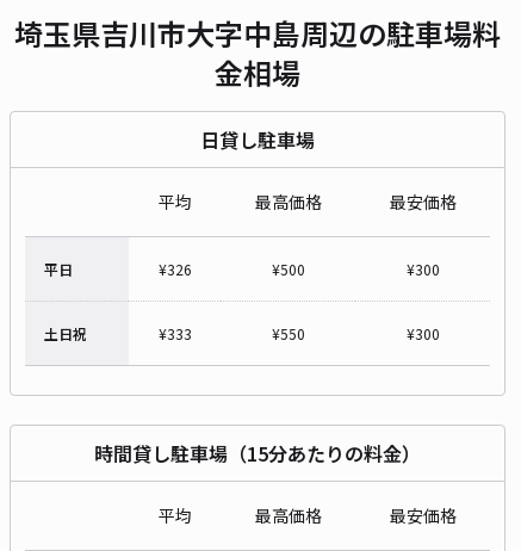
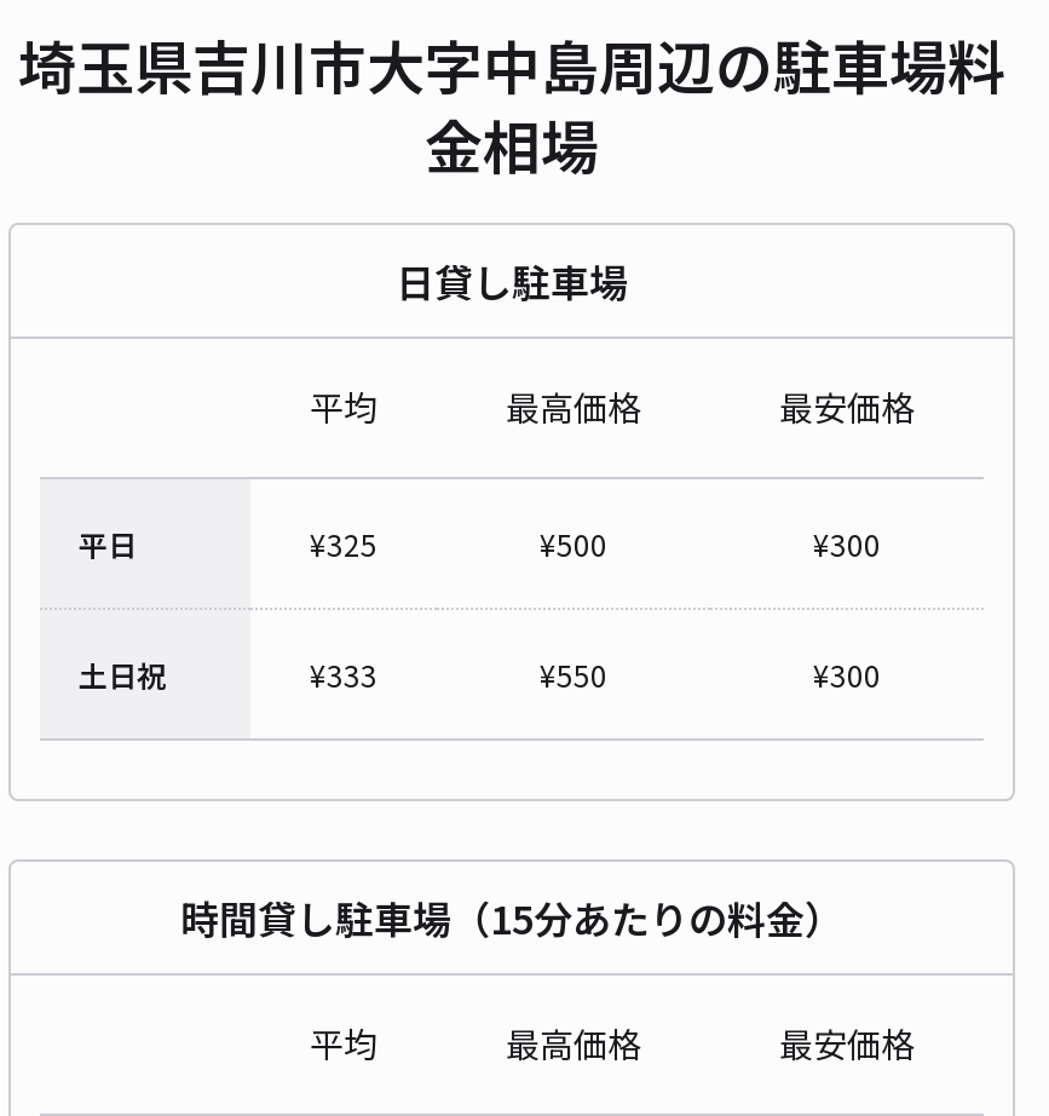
[158,259,191,279] ¥326 -> [310,523,377,564] ¥325

